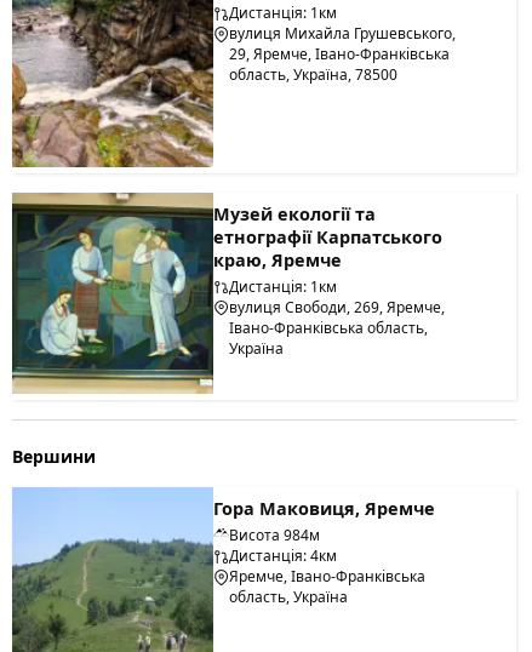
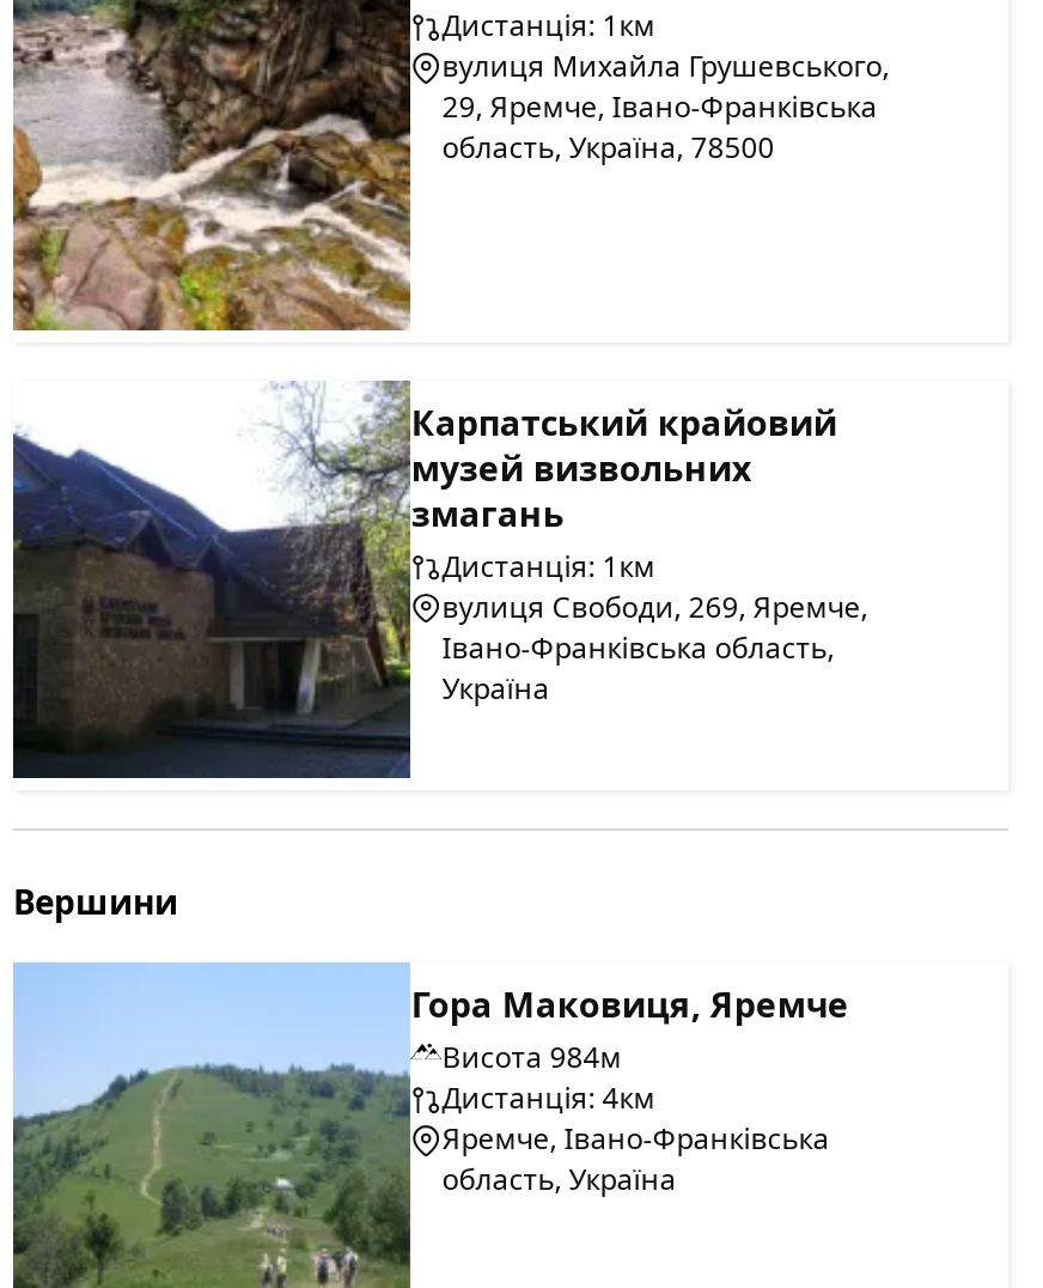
[11,191,443,394] [image] | Музей екології та | етнографії Карпатського | краю, Яремче -> [11,381,837,780] [image] | Карпатський крайовий | музей визвольних | змагань

